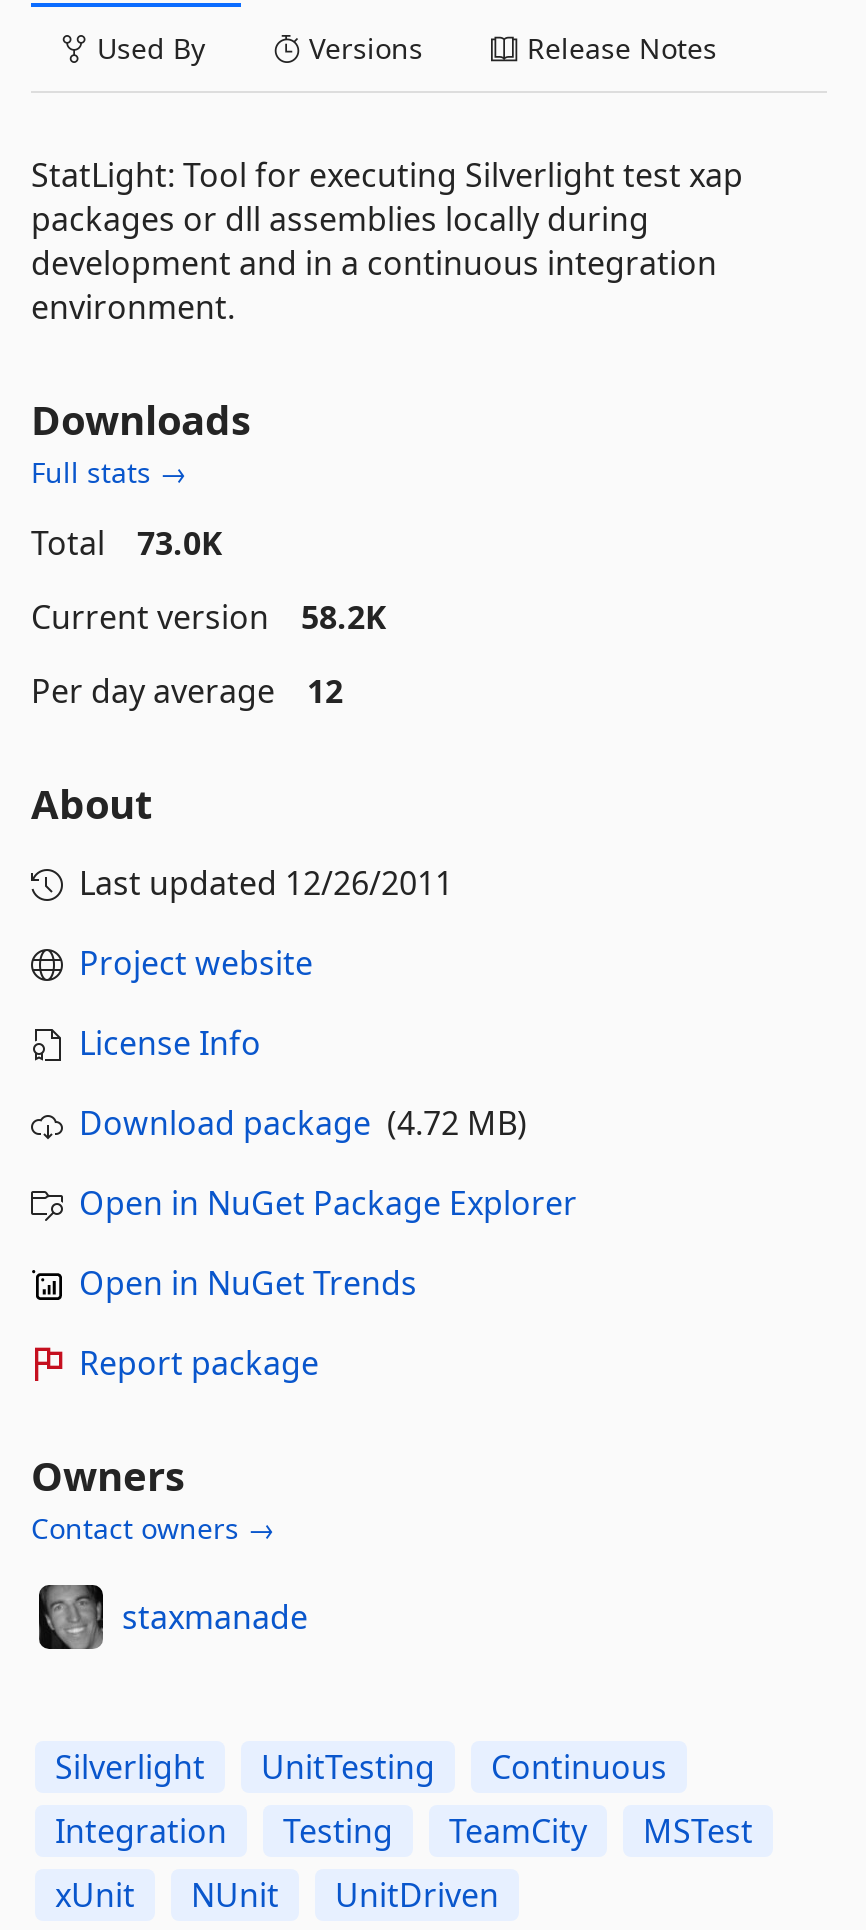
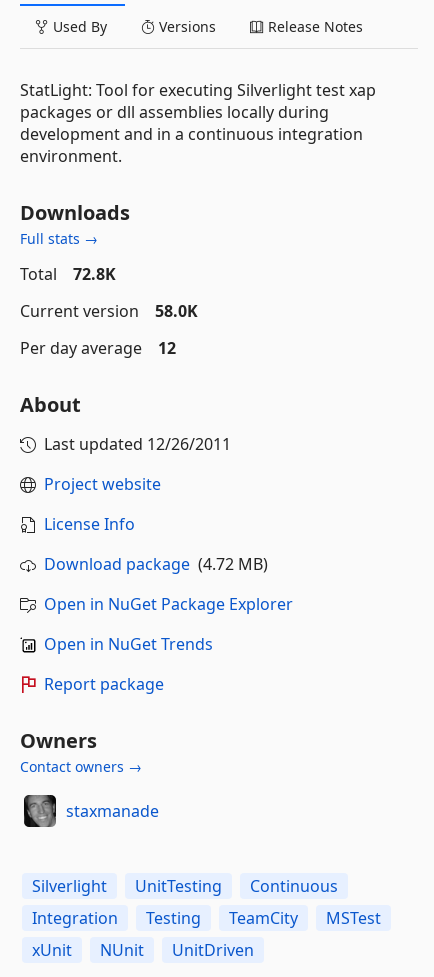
[31,521,223,565] Total 73.0K -> [20,263,116,285] Total 72.8K
[31,595,387,639] Current version 58.2K -> [20,300,198,322] Current version 58.0K

